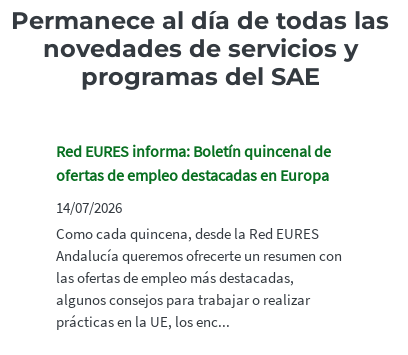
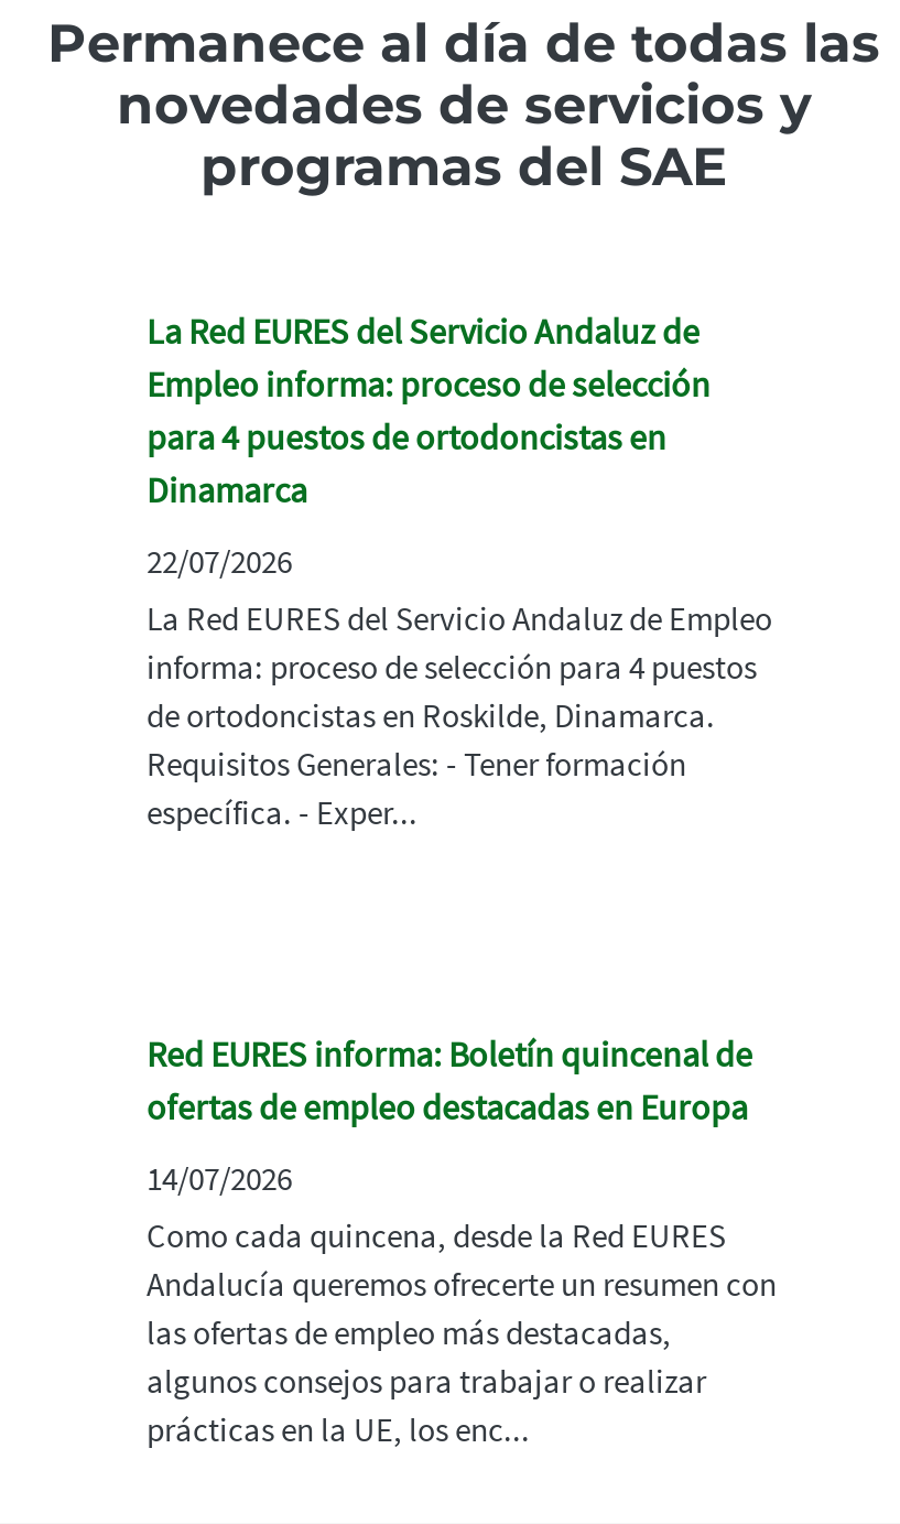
none -> [147,309,772,833] La Red EURES del Servicio Andaluz de | Empleo informa: proceso de selección | para 4 puestos de ortodoncistas en | Dinamarca | 22/07/2026 | La Red EURES del Servicio Andaluz de Empleo | informa: proceso de selección para 4 puestos | de ortodoncistas en Roskilde, Dinamarca. | Requisitos Generales: - Tener formación | específica. - Exper...

